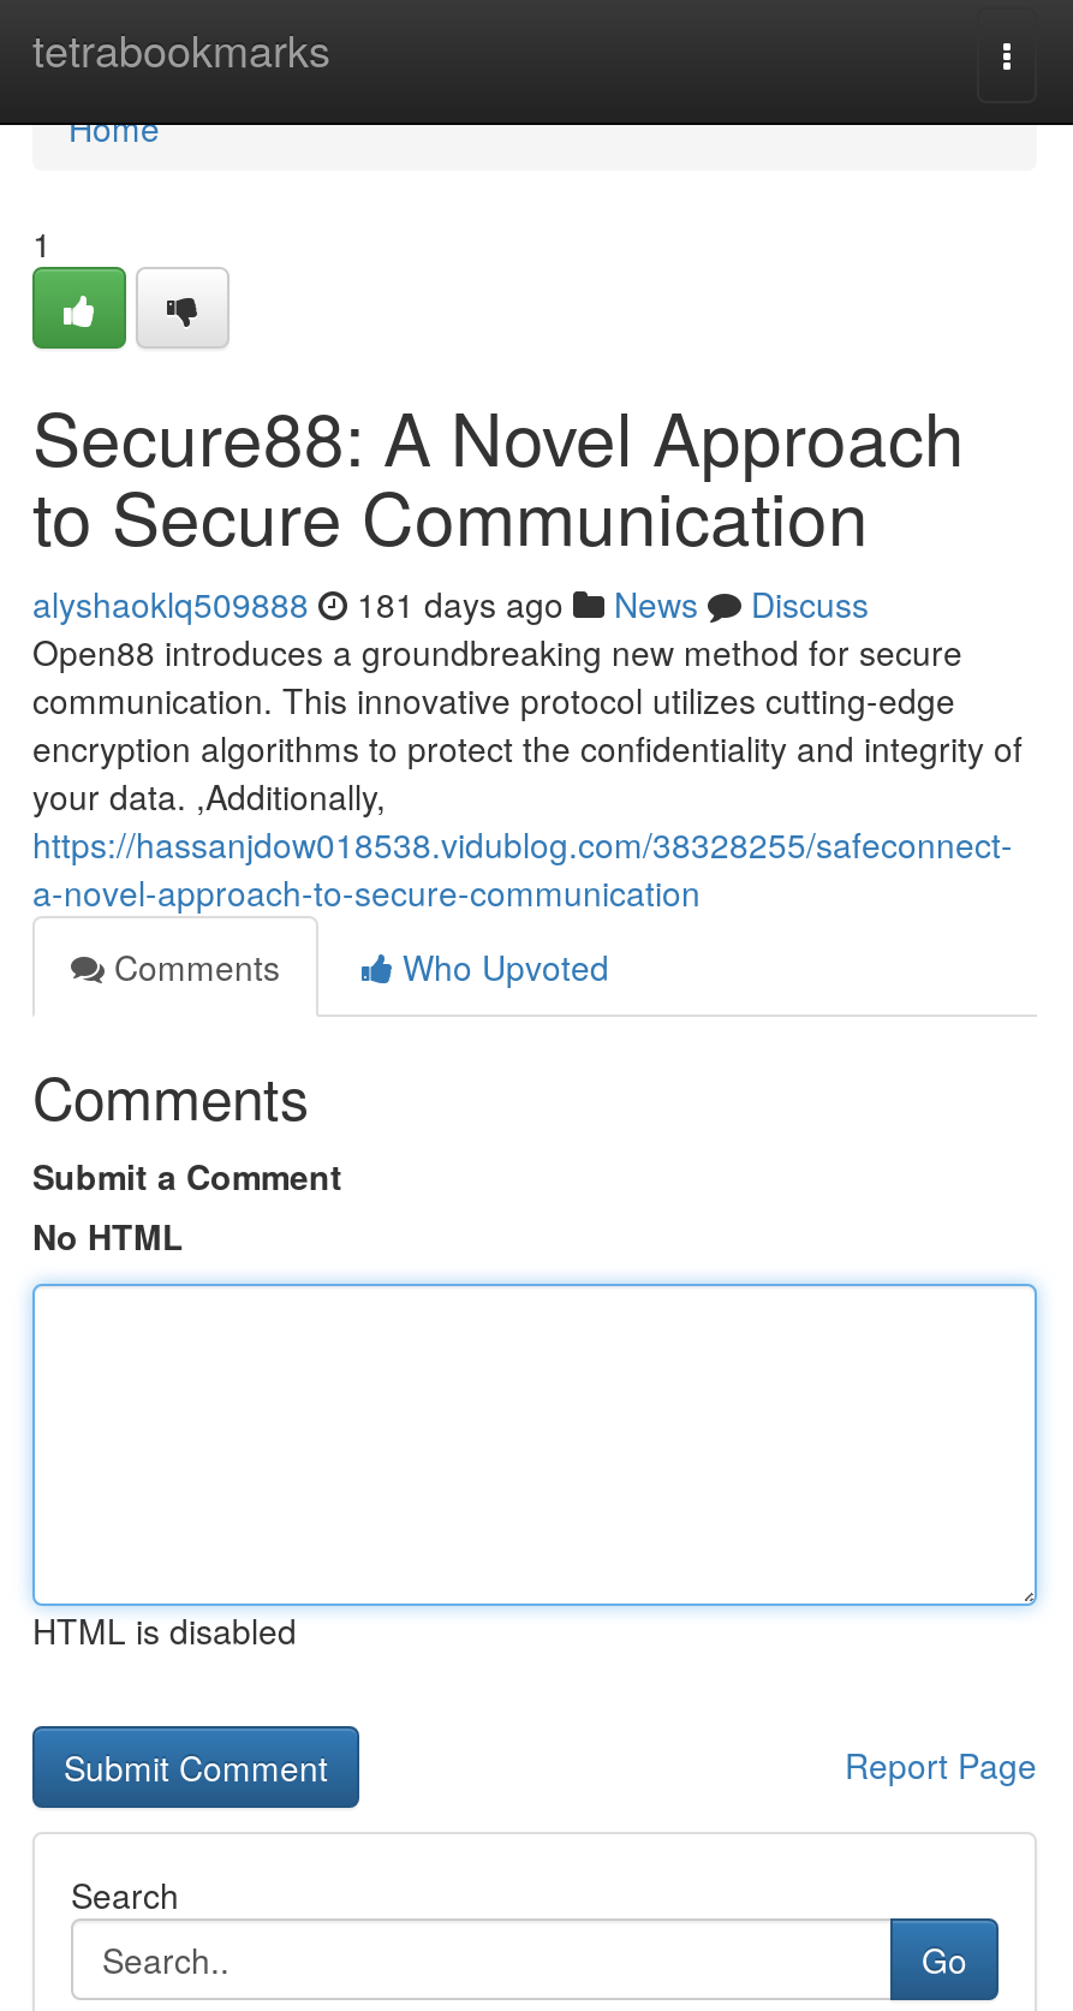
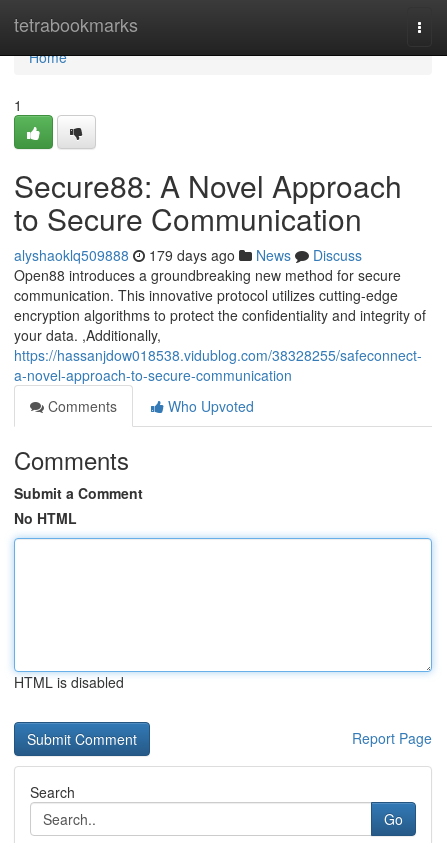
[32,579,869,627] alyshaoklq509888 181 days ago News Discuss -> [14,245,362,265] alyshaoklq509888 179 days ago News Discuss

